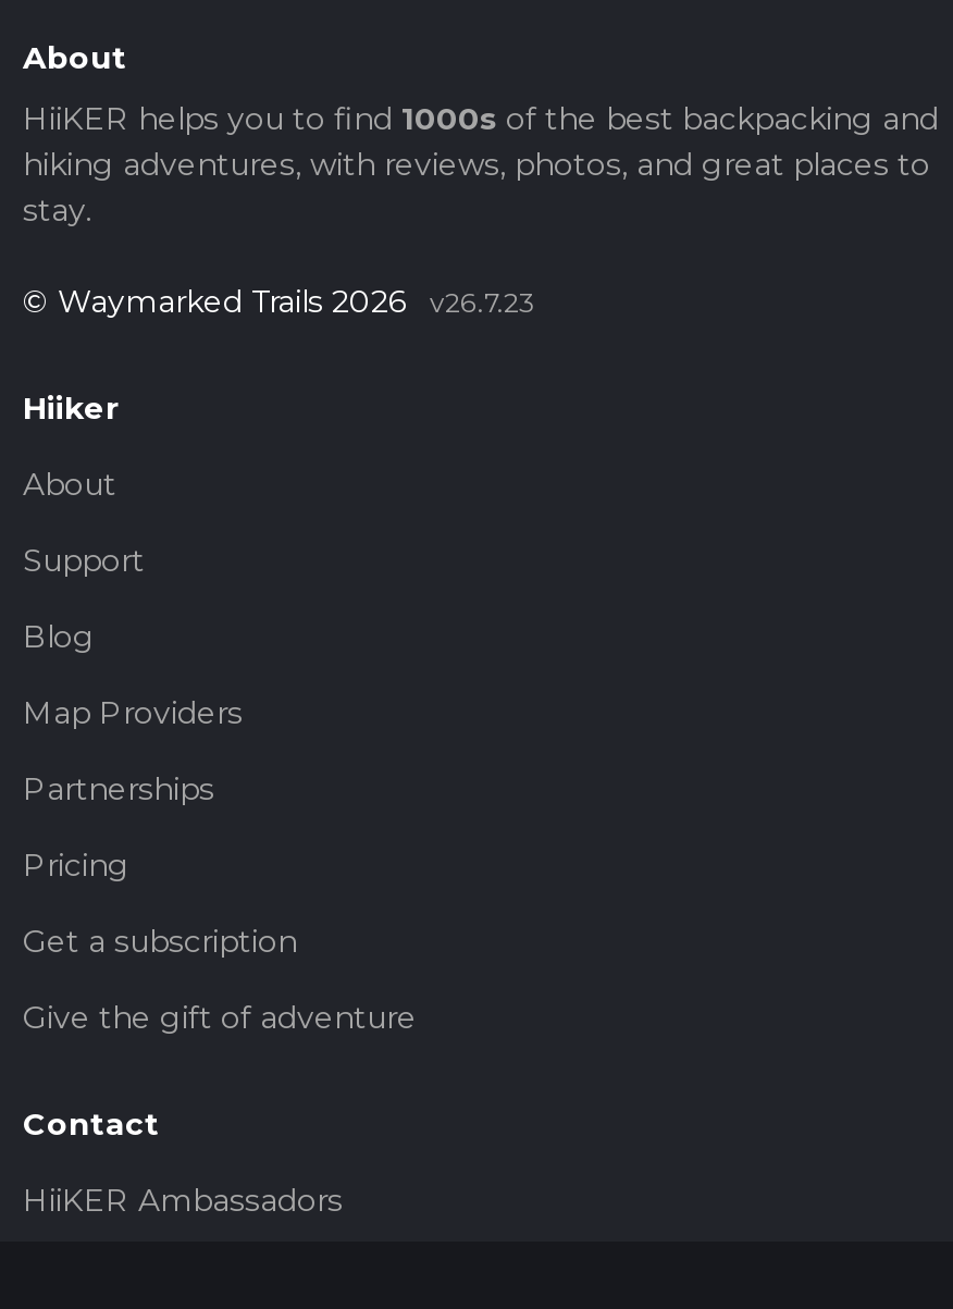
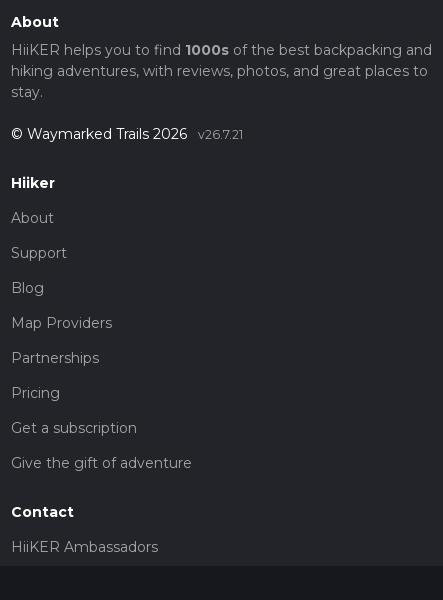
[23,282,534,321] © Waymarked Trails 2026 v26.7.23 -> [10,125,242,143] © Waymarked Trails 2026 v26.7.21

